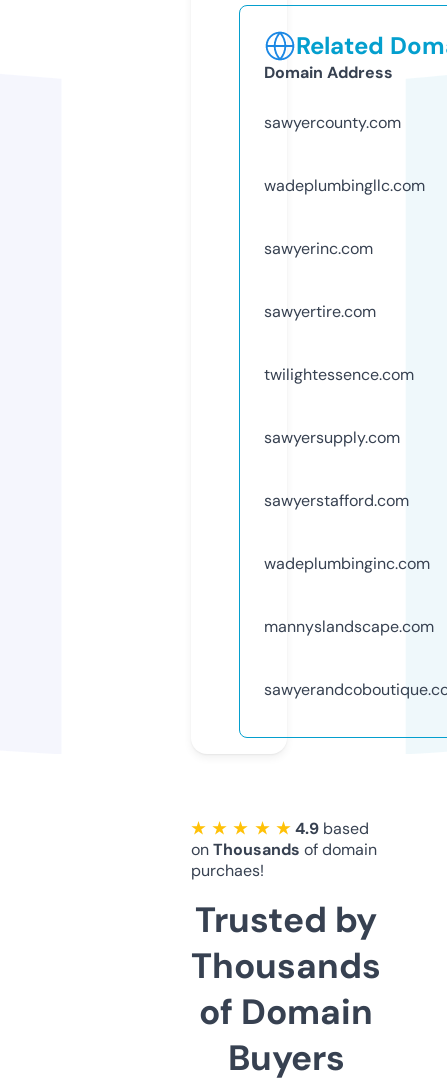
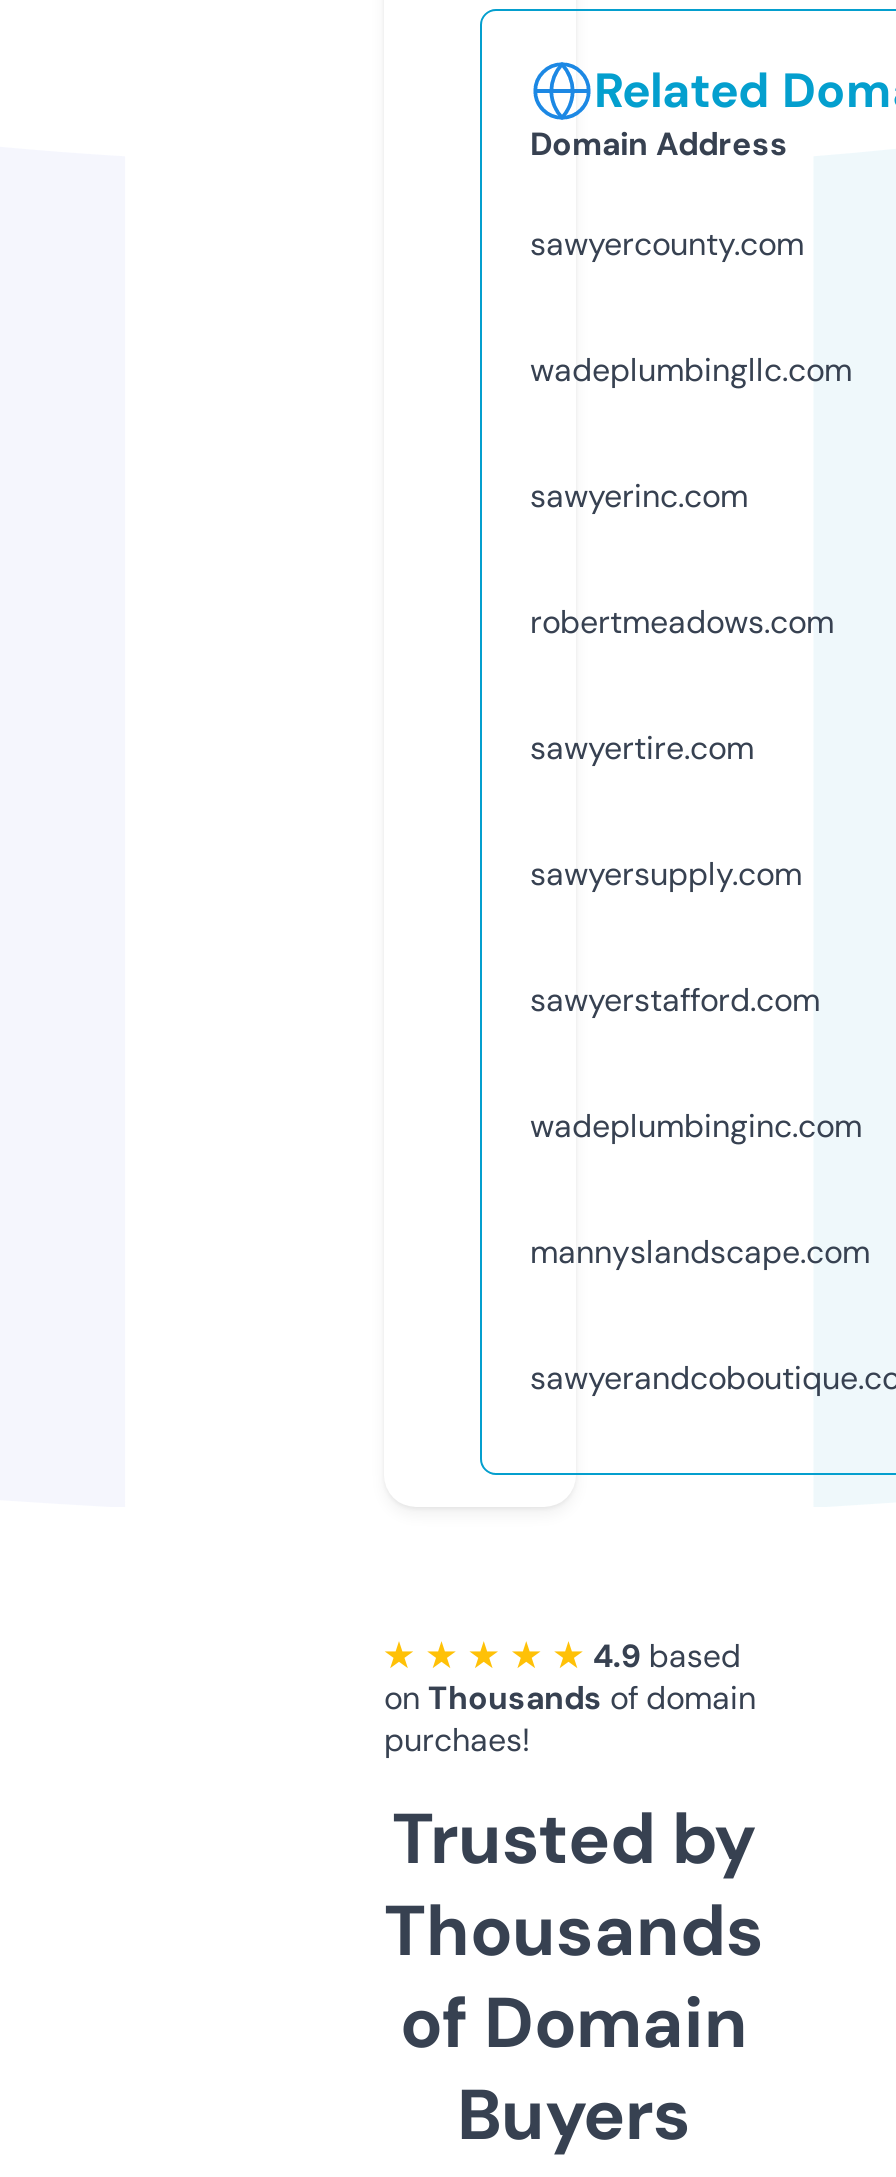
none -> [530,601,834,643] robertmeadows.com
moved [264,301,376,322] -> [530,727,754,769]: sawyertire.com
[264,364,414,385] twilightessence.com -> none

